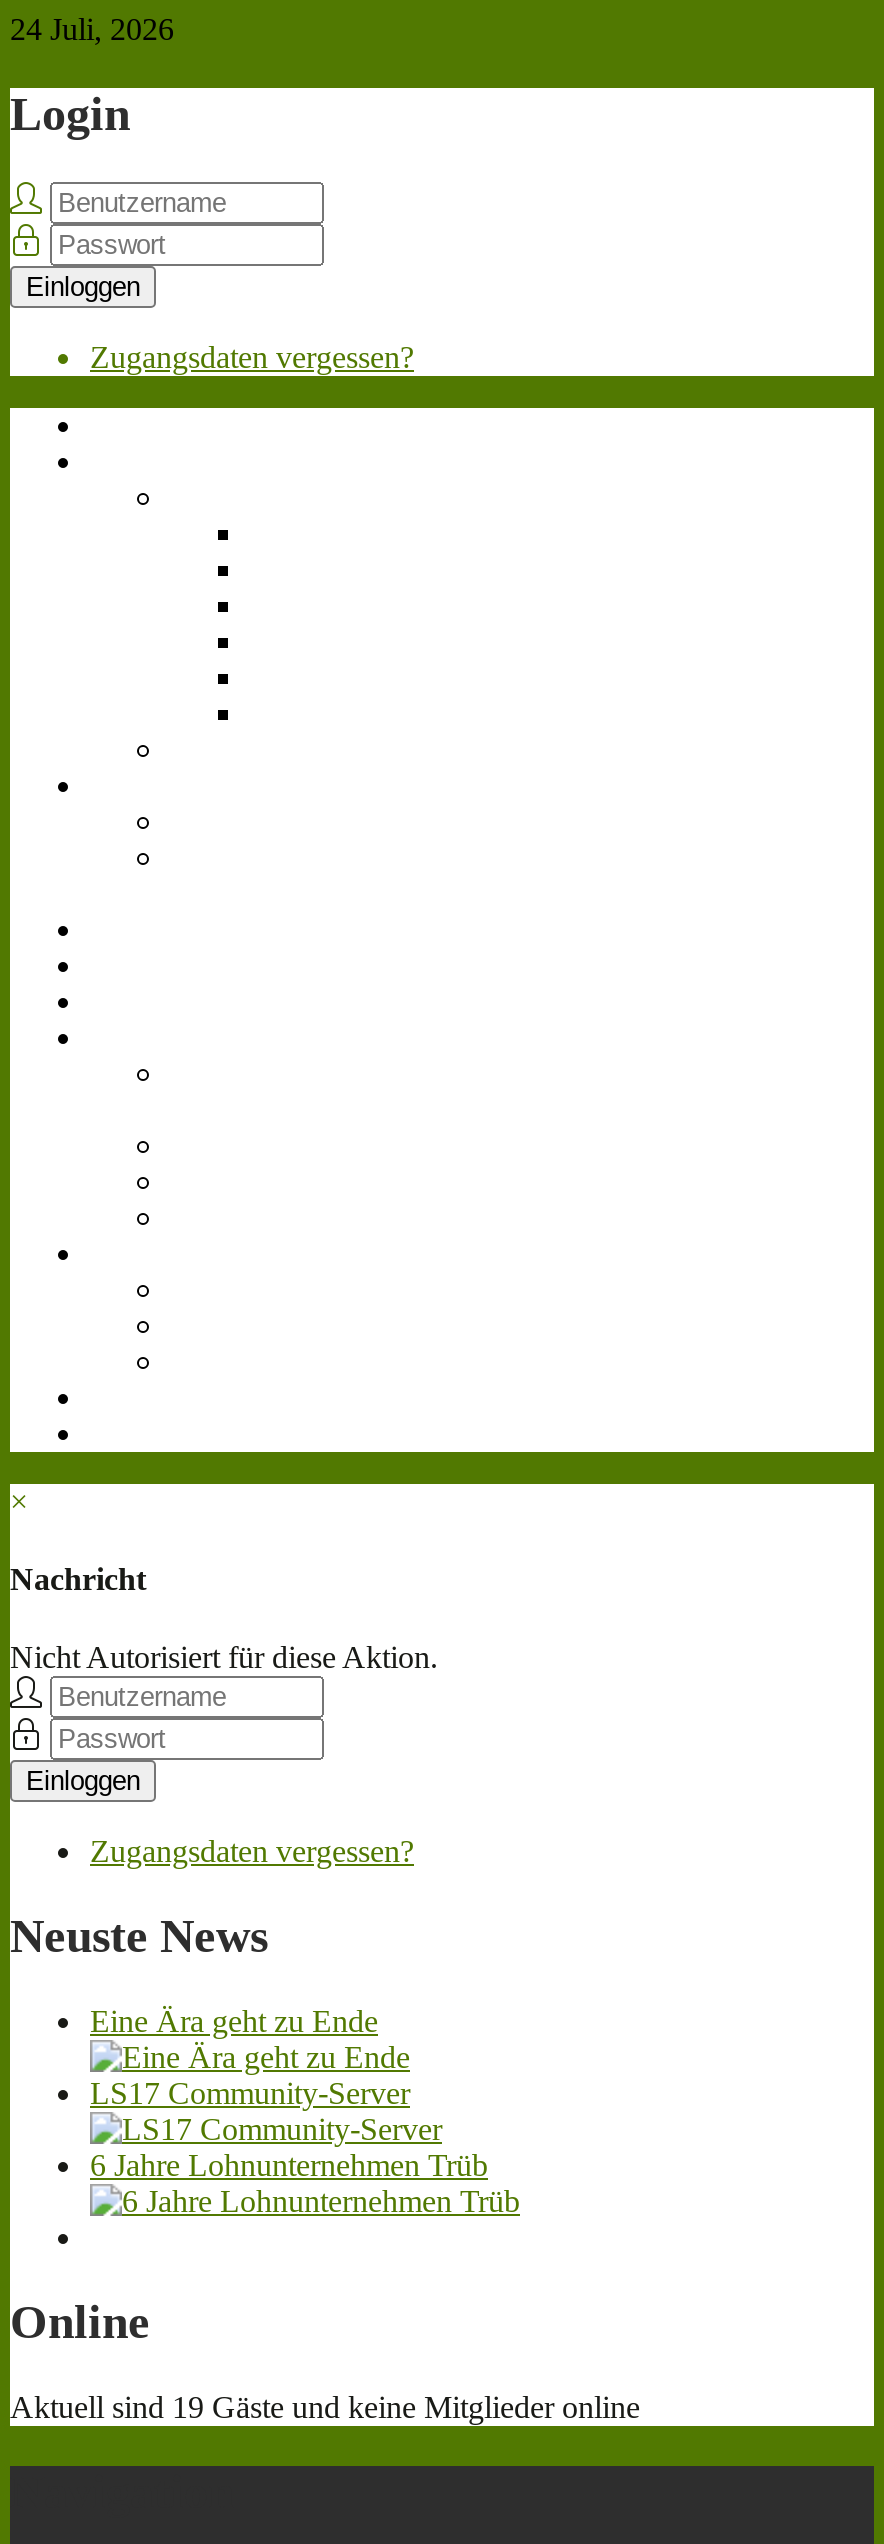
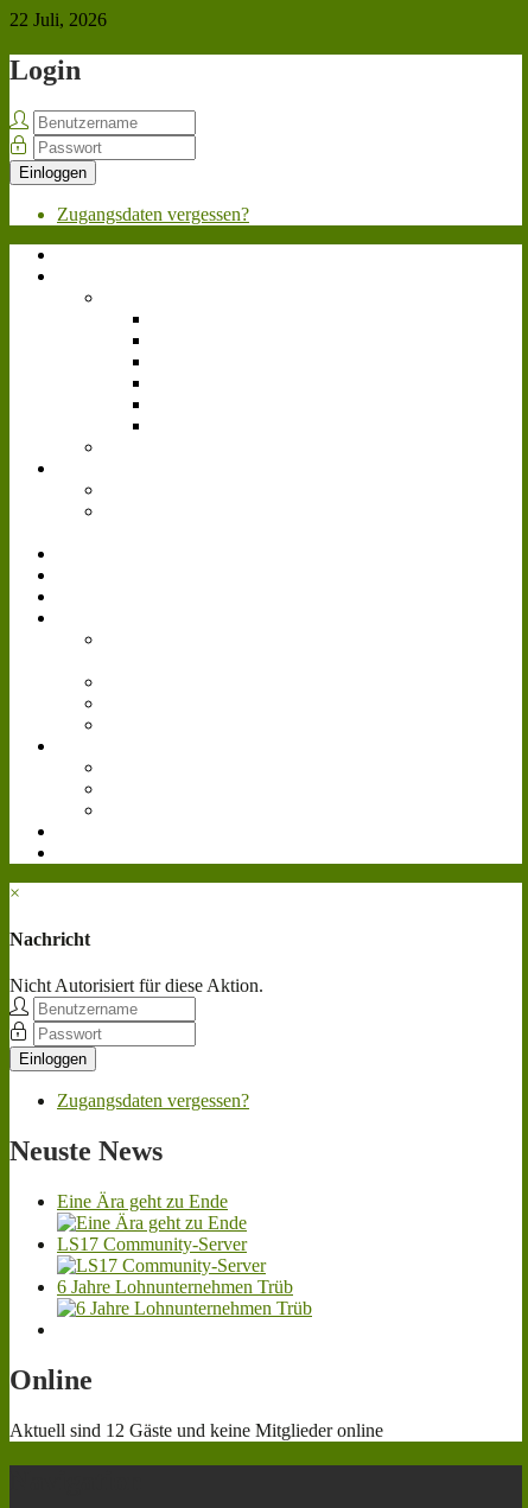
[10,12,174,46] 24 Juli, 2026 -> [9,9,107,30] 22 Juli, 2026
[10,2390,640,2424] Aktuell sind 19 Gäste und keine Mitglieder online -> [9,1420,383,1440] Aktuell sind 12 Gäste und keine Mitglieder online

